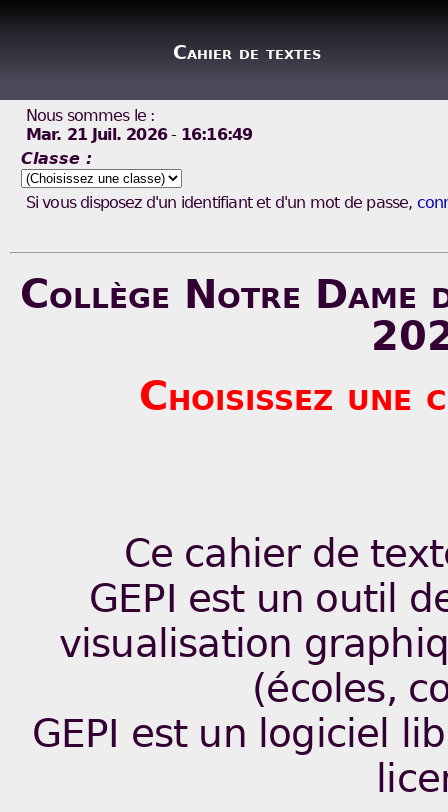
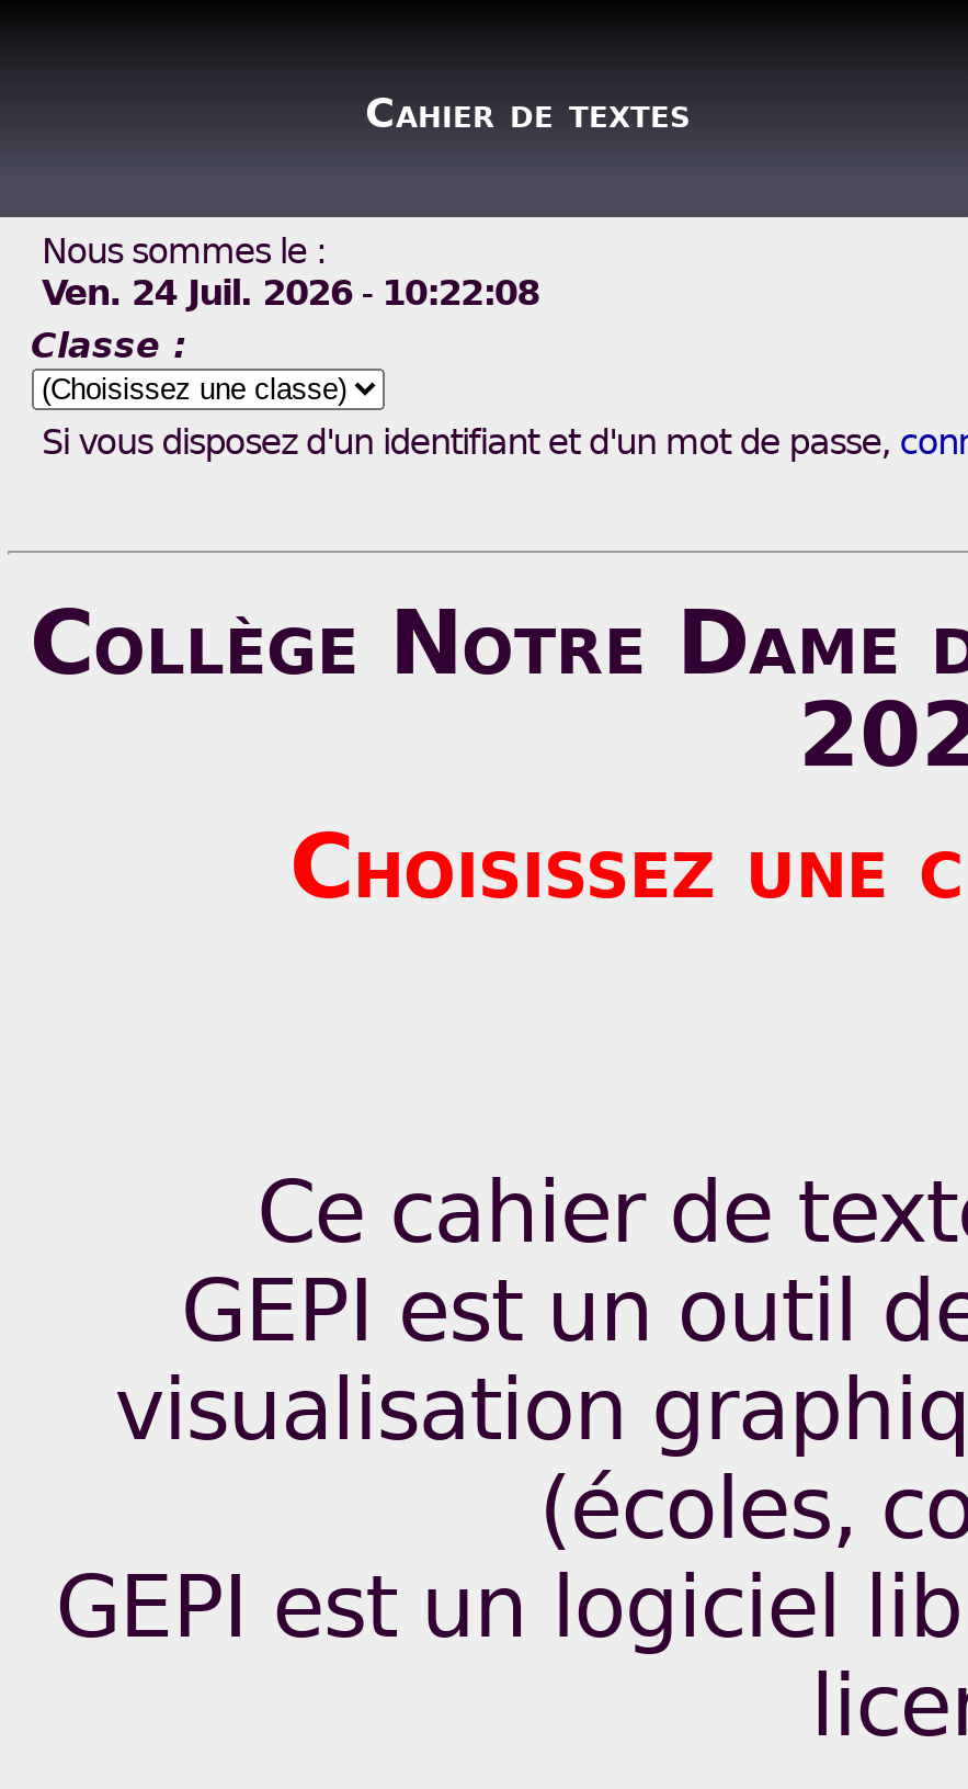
[25,125,252,144] Mar. 21 Juil. 2026 - 16:16:49 -> [42,272,539,314] Ven. 24 Juil. 2026 - 10:22:08

